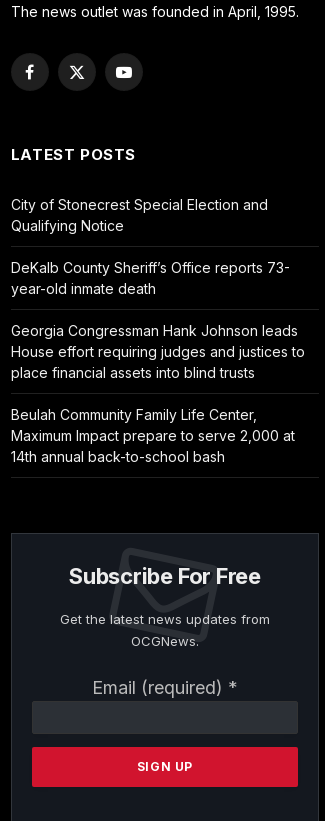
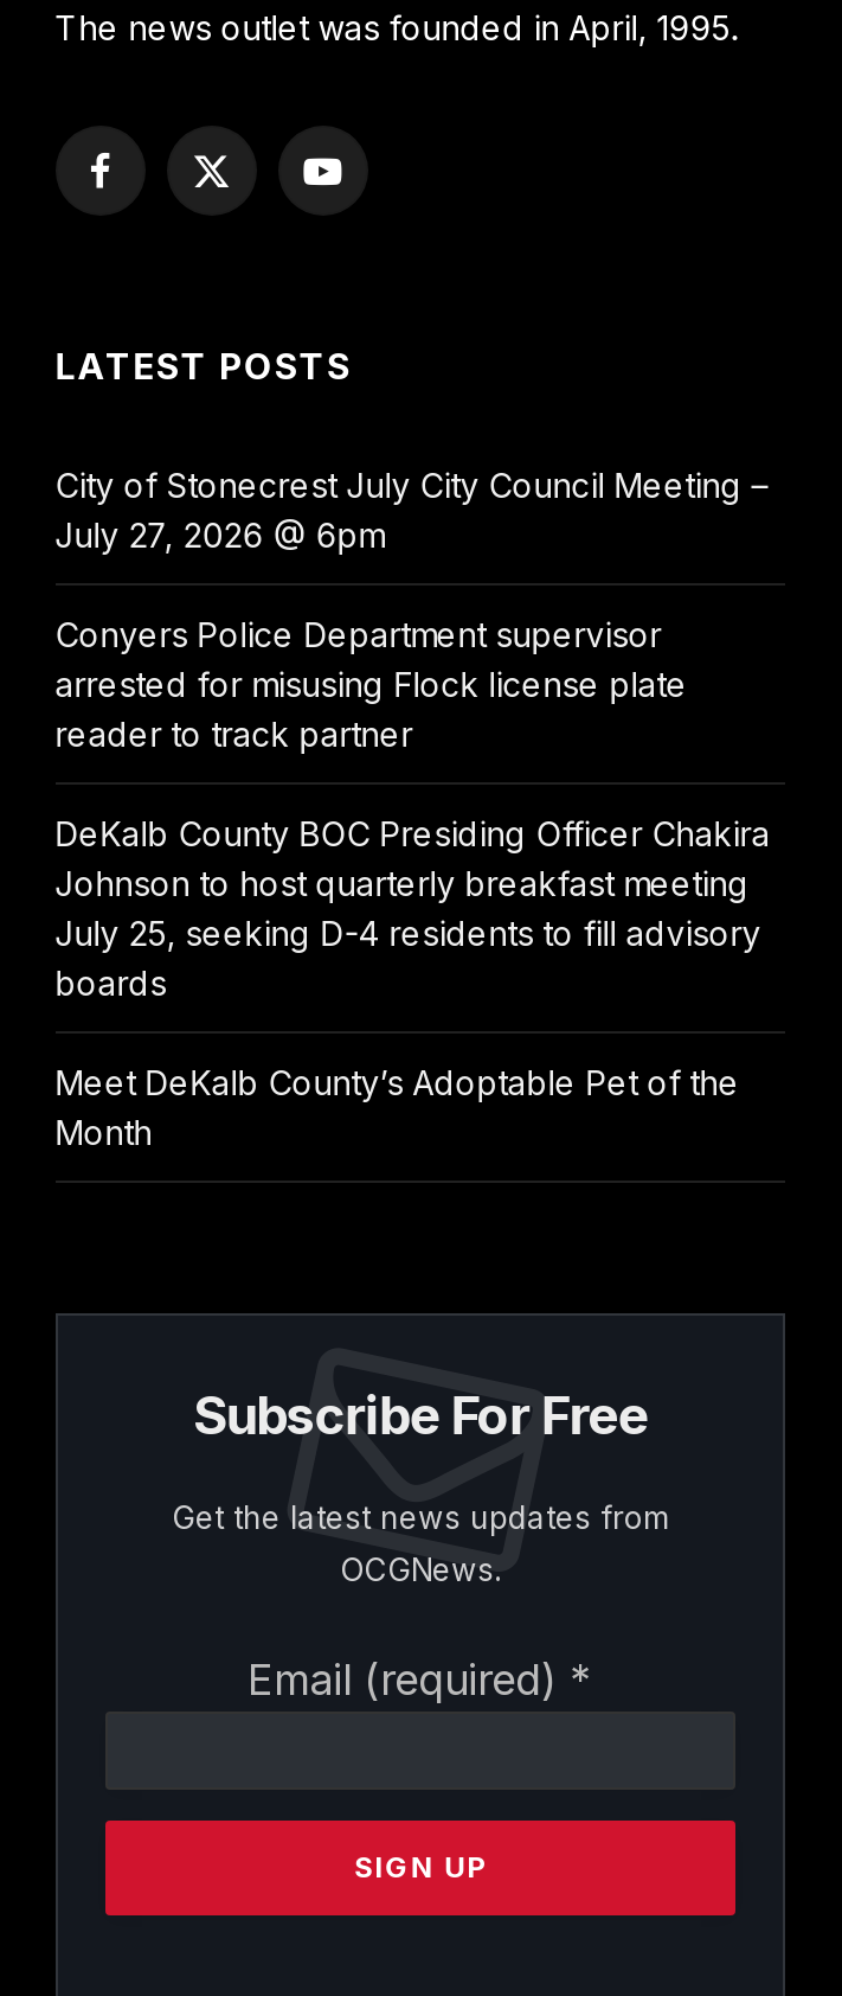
[11,196,268,234] City of Stonecrest Special Election and | Qualifying Notice -> [55,465,768,555] City of Stonecrest July City Council Meeting – | July 27, 2026 @ 6pm
[11,259,290,297] DeKalb County Sheriff’s Office reports 73- | year-old inmate death -> [55,614,688,754] Conyers Police Department supervisor | arrested for misusing Flock license plate | reader to track partner
[11,322,305,381] Georgia Congressman Hank Johnson leads | House effort requiring judges and justices to | place financial assets into blind trusts -> [55,814,770,1003] DeKalb County BOC Presiding Officer Chakira | Johnson to host quarterly breakfast meeting | July 25, seeking D-4 residents to fill advisory | boards
[11,406,295,465] Beulah Community Family Life Center, | Maximum Impact prepare to serve 2,000 at | 14th annual back-to-school bash -> [55,1062,740,1153] Meet DeKalb County’s Adoptable Pet of the | Month

